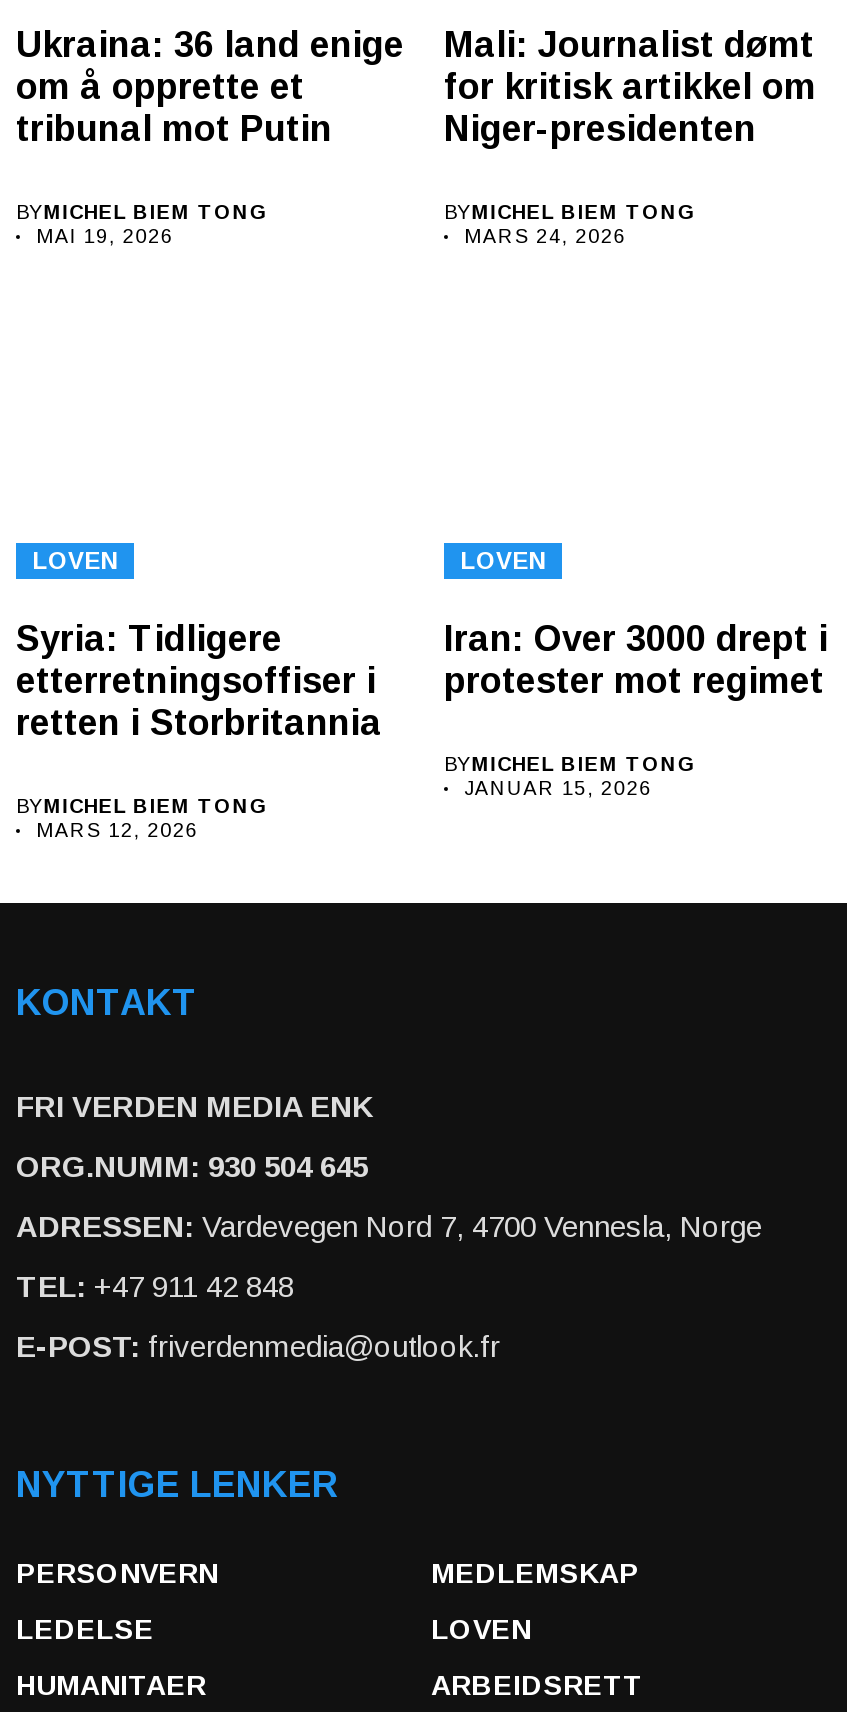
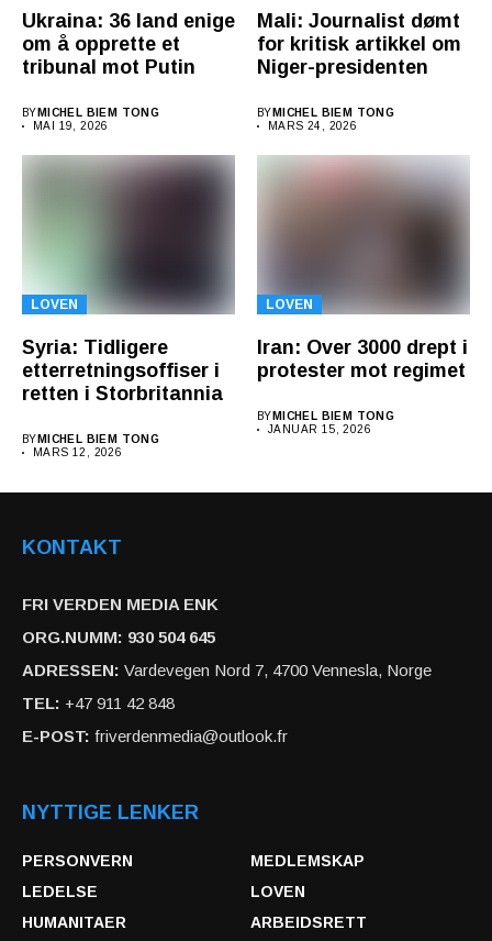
none -> [22,154,236,315] [image]
none -> [257,155,471,315] [image]

